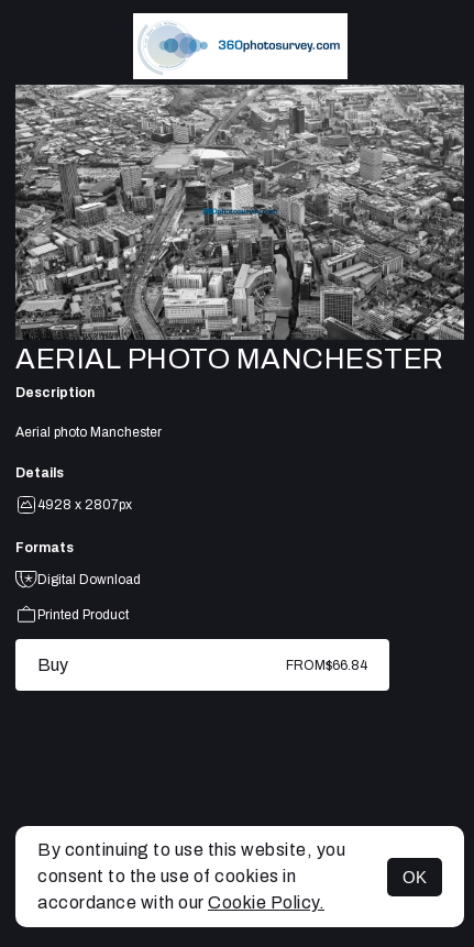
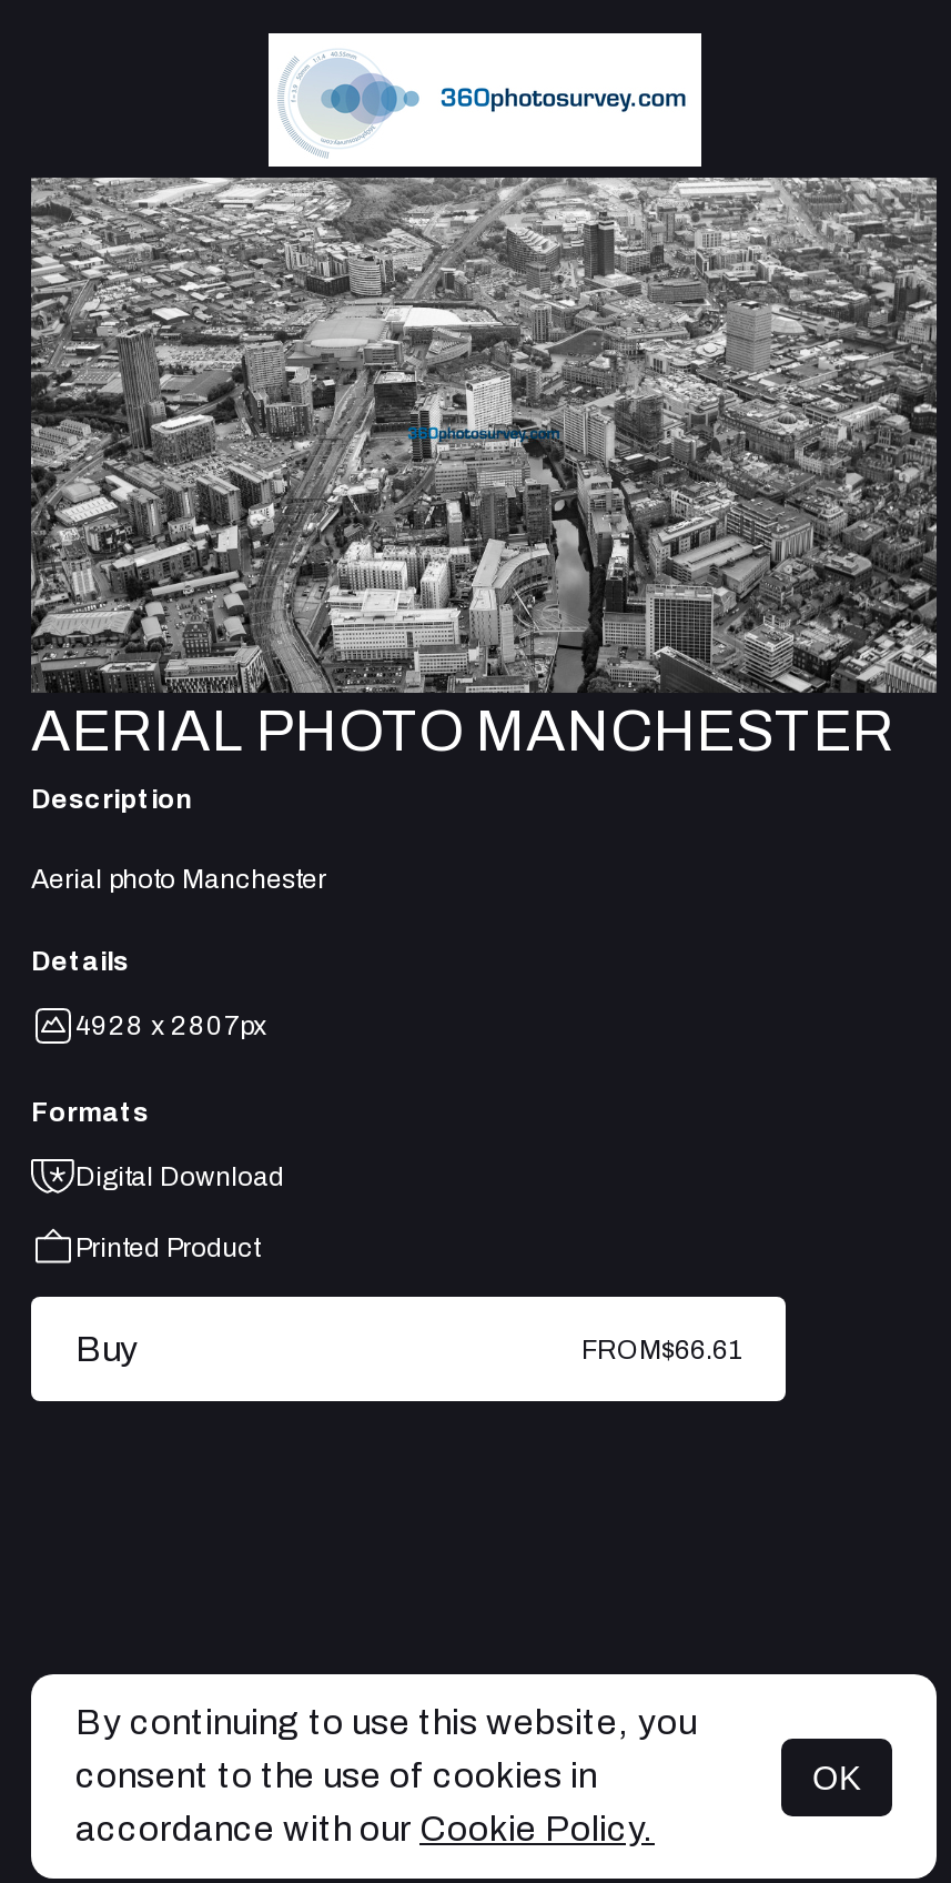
[286,657,367,673] FROM$66.84 -> [581,1334,741,1365] FROM$66.61

